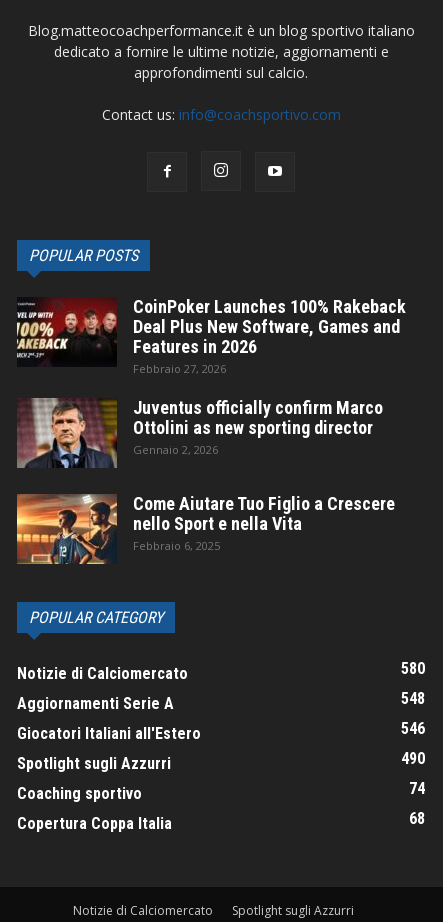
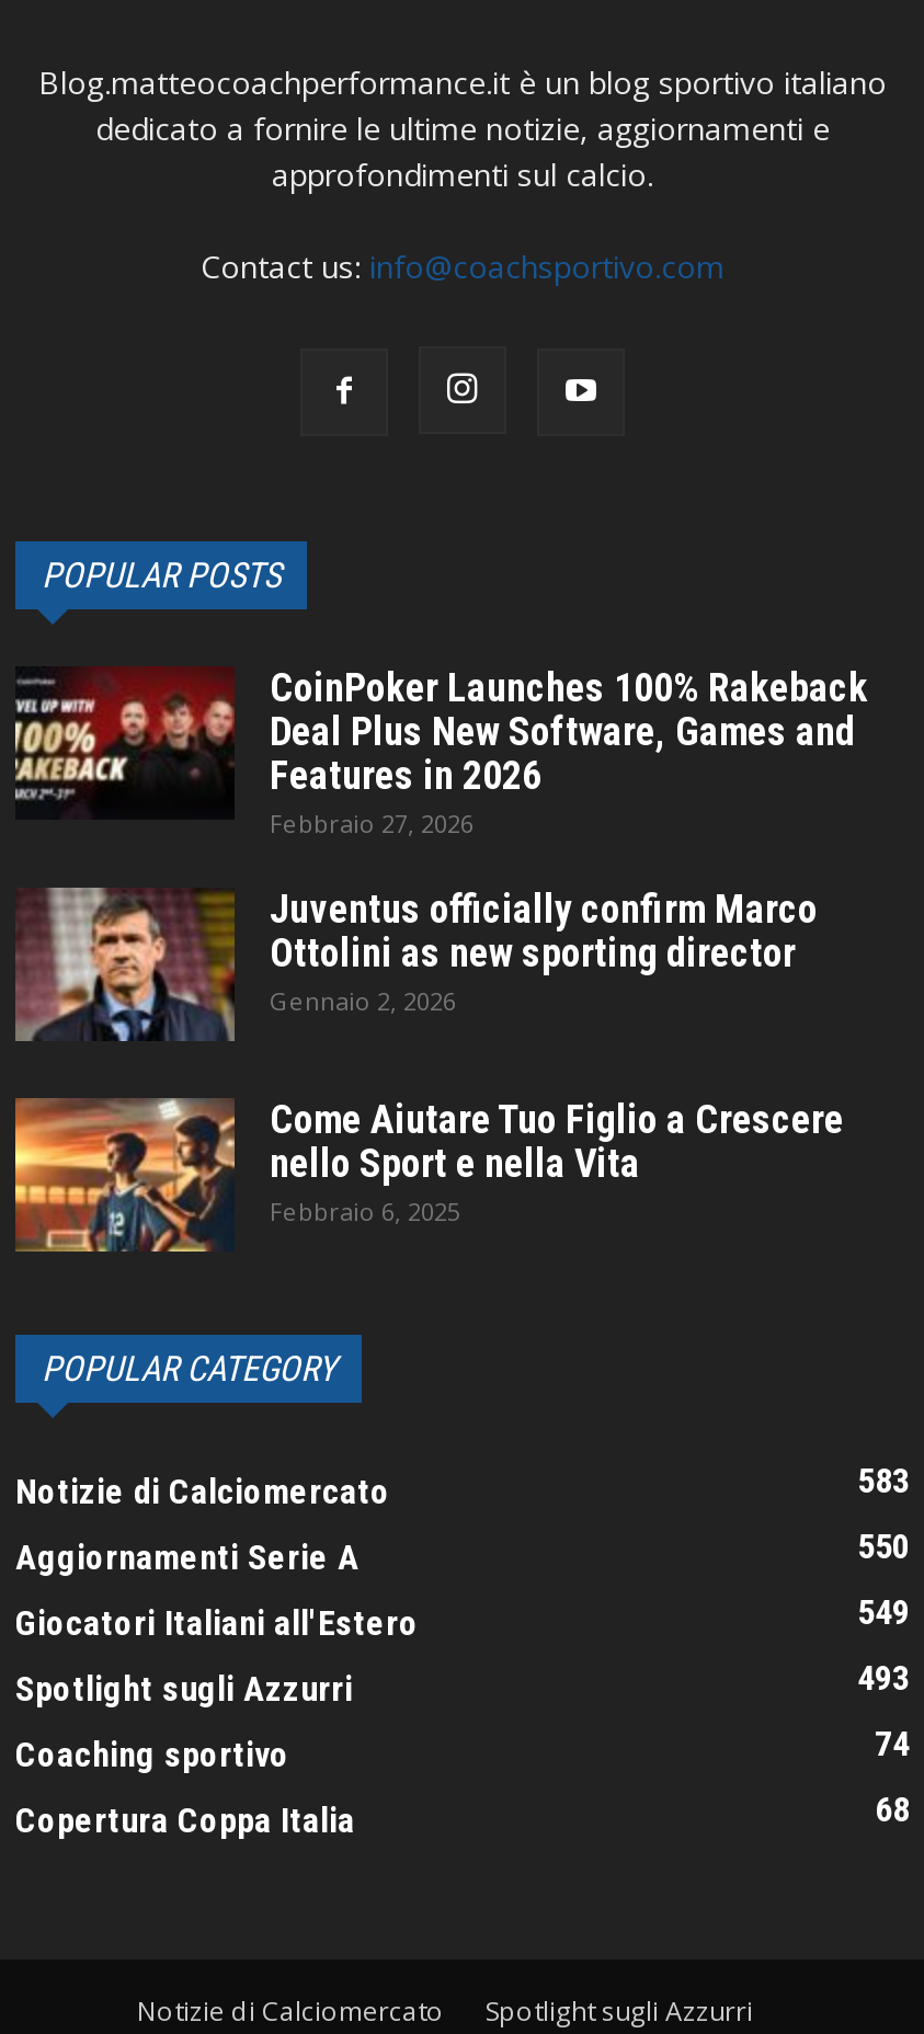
[401,659,425,678] 580 -> [857,1458,910,1500] 583
[401,689,425,708] 548 -> [857,1524,910,1566] 550
[401,719,425,738] 546 -> [857,1590,910,1632] 549
[401,749,425,768] 490 -> [857,1656,910,1697] 493

